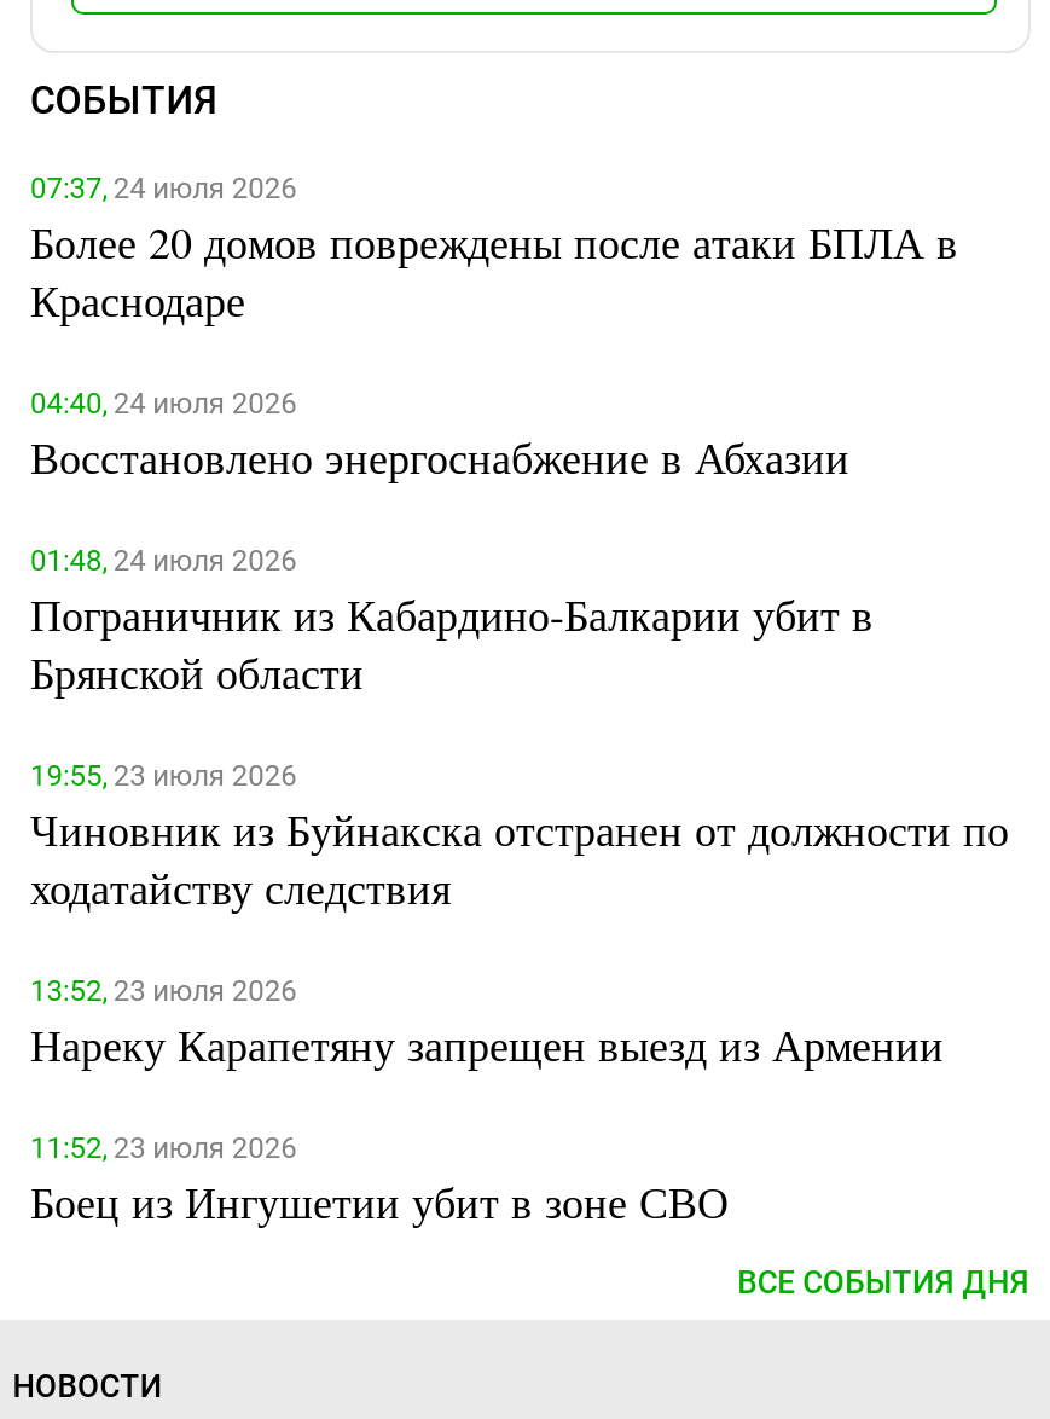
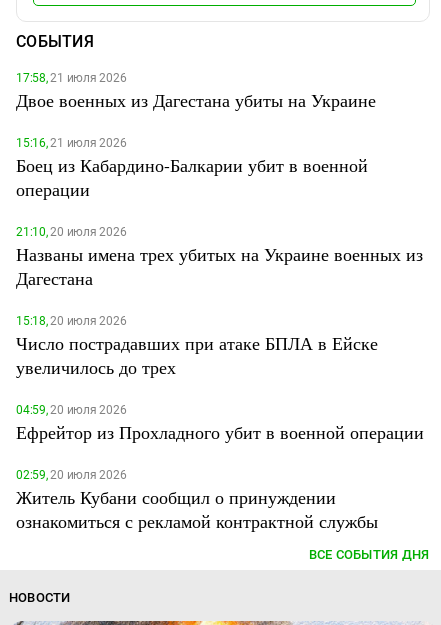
[30,170,958,328] 07:37, 24 июля 2026 | Более 20 домов повреждены после атаки БПЛА в | Краснодаре -> [16,70,376,111] 17:58, 21 июля 2026 | Двое военных из Дагестана убиты на Украине
[30,386,849,485] 04:40, 24 июля 2026 | Восстановлено энергоснабжение в Абхазии -> [16,135,368,200] 15:16, 21 июля 2026 | Боец из Кабардино-Балкарии убит в военной | операции
[30,543,874,700] 01:48, 24 июля 2026 | Пограничник из Кабардино-Балкарии убит в | Брянской области -> [16,224,423,289] 21:10, 20 июля 2026 | Названы имена трех убитых на Украине военных из | Дагестана
[30,758,1009,915] 19:55, 23 июля 2026 | Чиновник из Буйнакска отстранен от должности по | ходатайству следствия -> [16,313,378,378] 15:18, 20 июля 2026 | Число пострадавших при атаке БПЛА в Ейске | увеличилось до трех
[30,973,944,1072] 13:52, 23 июля 2026 | Нареку Карапетяну запрещен выезд из Армении -> [16,402,424,443] 04:59, 20 июля 2026 | Ефрейтор из Прохладного убит в военной операции
[30,1130,729,1229] 11:52, 23 июля 2026 | Боец из Ингушетии убит в зоне СВО -> [16,467,378,532] 02:59, 20 июля 2026 | Житель Кубани сообщил о принуждении | ознакомиться с рекламой контрактной службы

